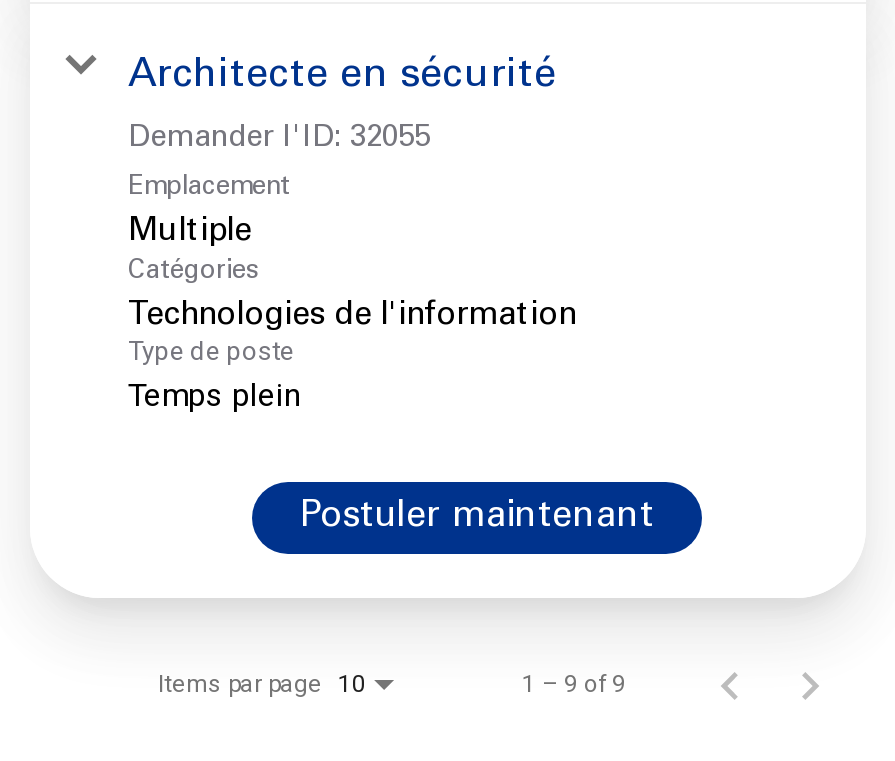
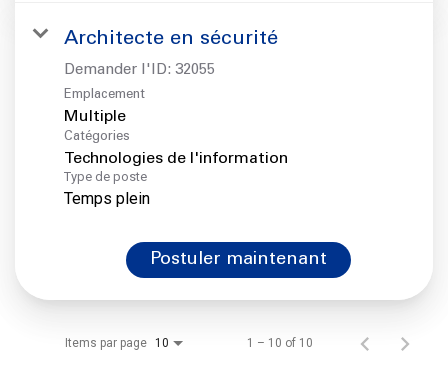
[522,669,626,697] 1 – 9 of 9 -> [247,336,313,350] 1 – 10 of 10

